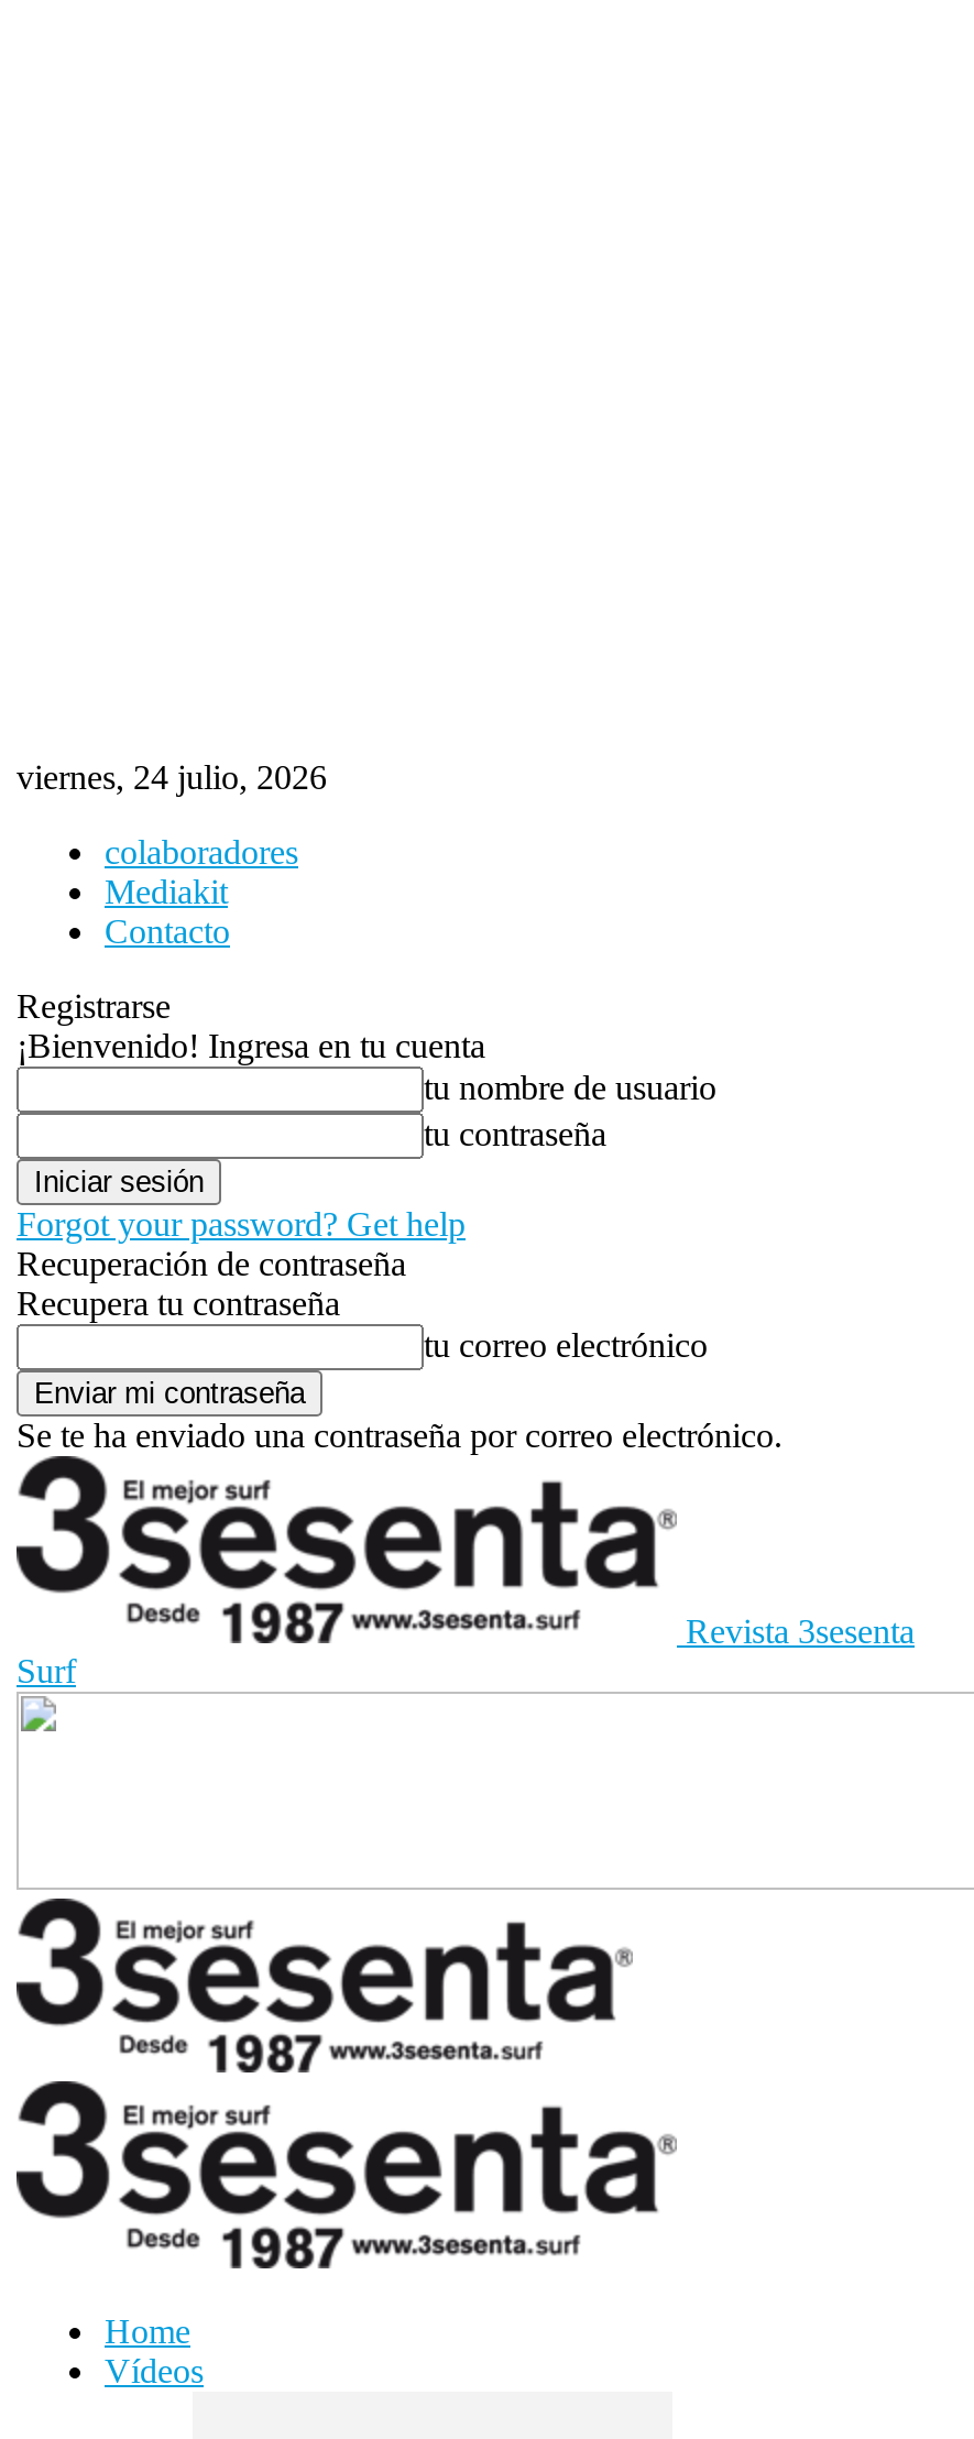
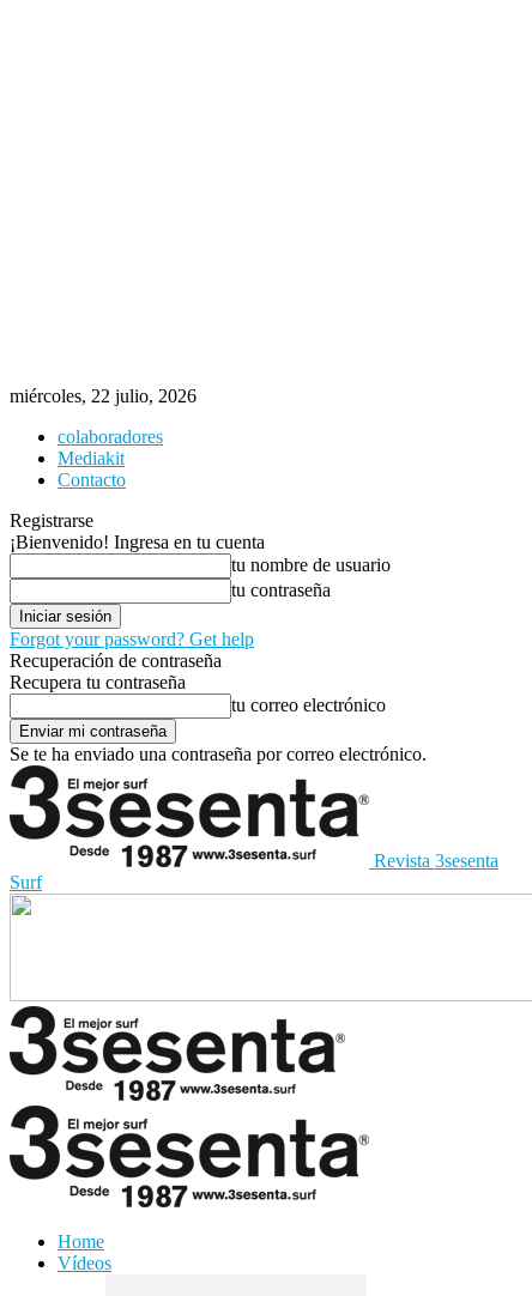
[17,758,327,796] viernes, 24 julio, 2026 -> [10,386,197,406] miércoles, 22 julio, 2026

